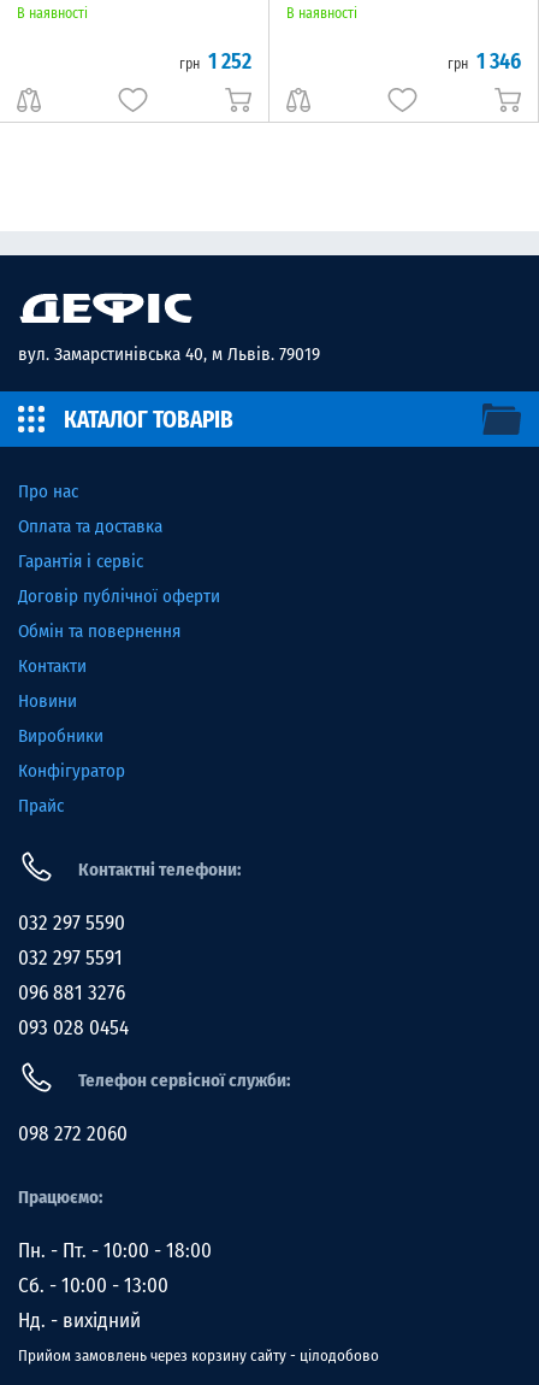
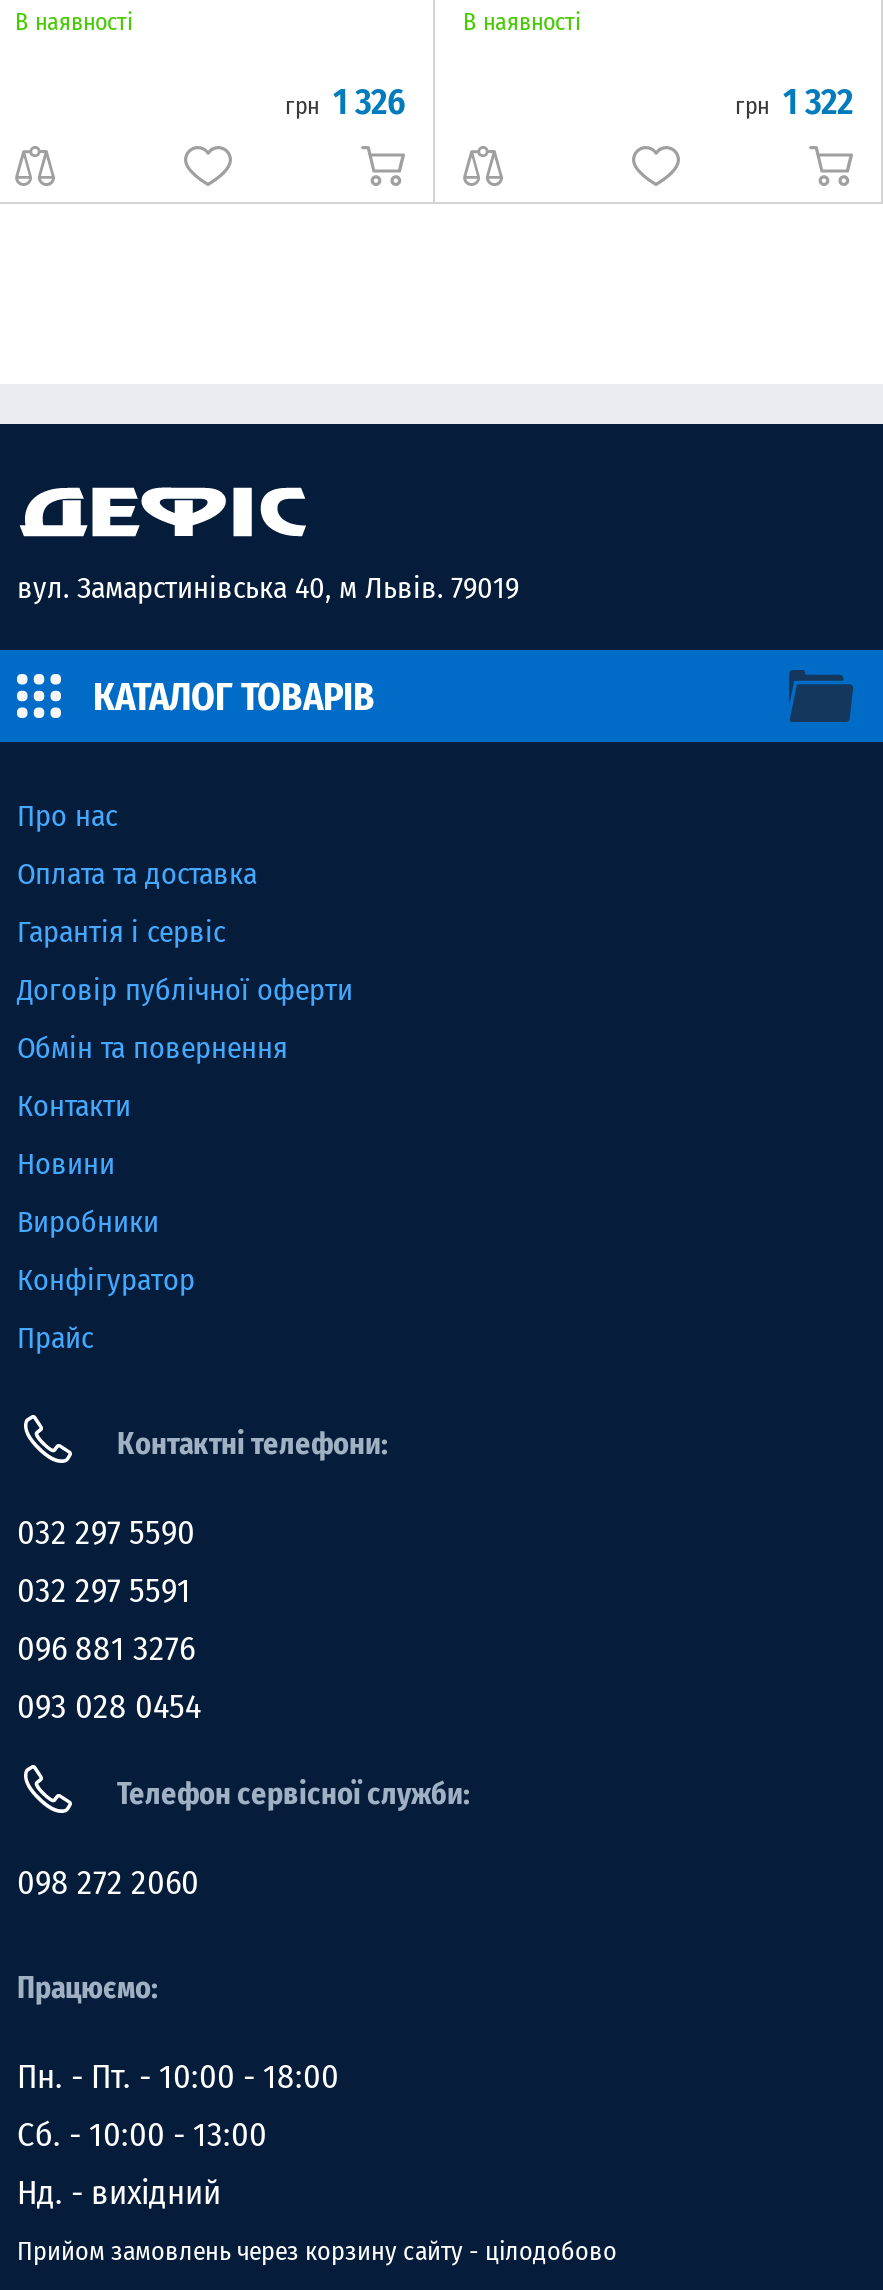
[179,48,251,75] грн 1 252 -> [285,80,405,124] грн 1 326
[448,48,521,75] грн 1 346 -> [735,80,853,124] грн 1 322

